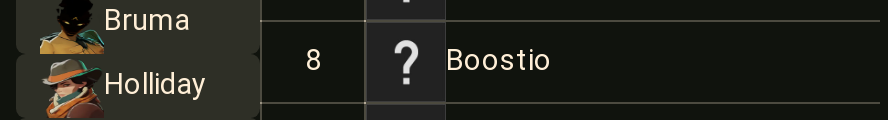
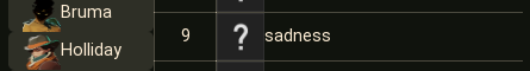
[305,44,552,78] 8 | Boostio -> [180,26,331,46] 9 | sadness

